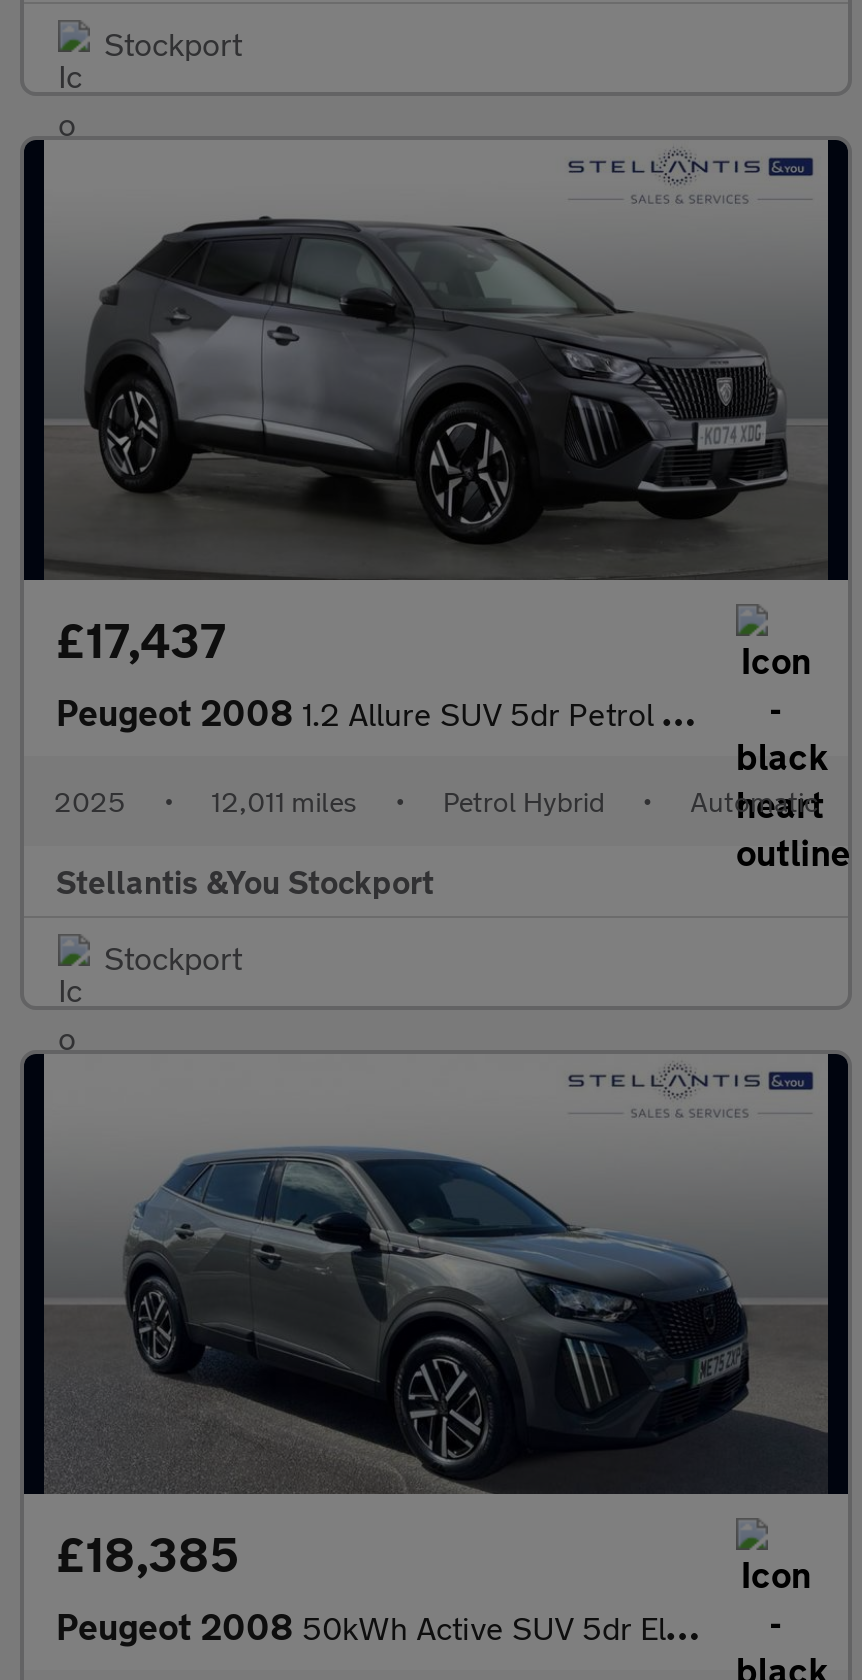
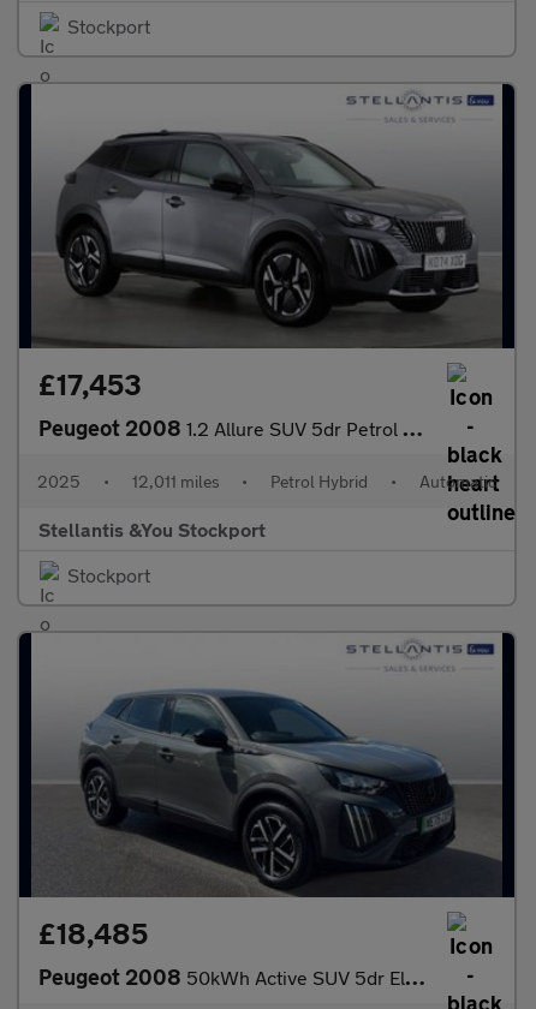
[56,612,226,668] £17,437 -> [38,368,142,401] £17,453
[56,1526,238,1582] £18,385 -> [38,917,148,950] £18,485

